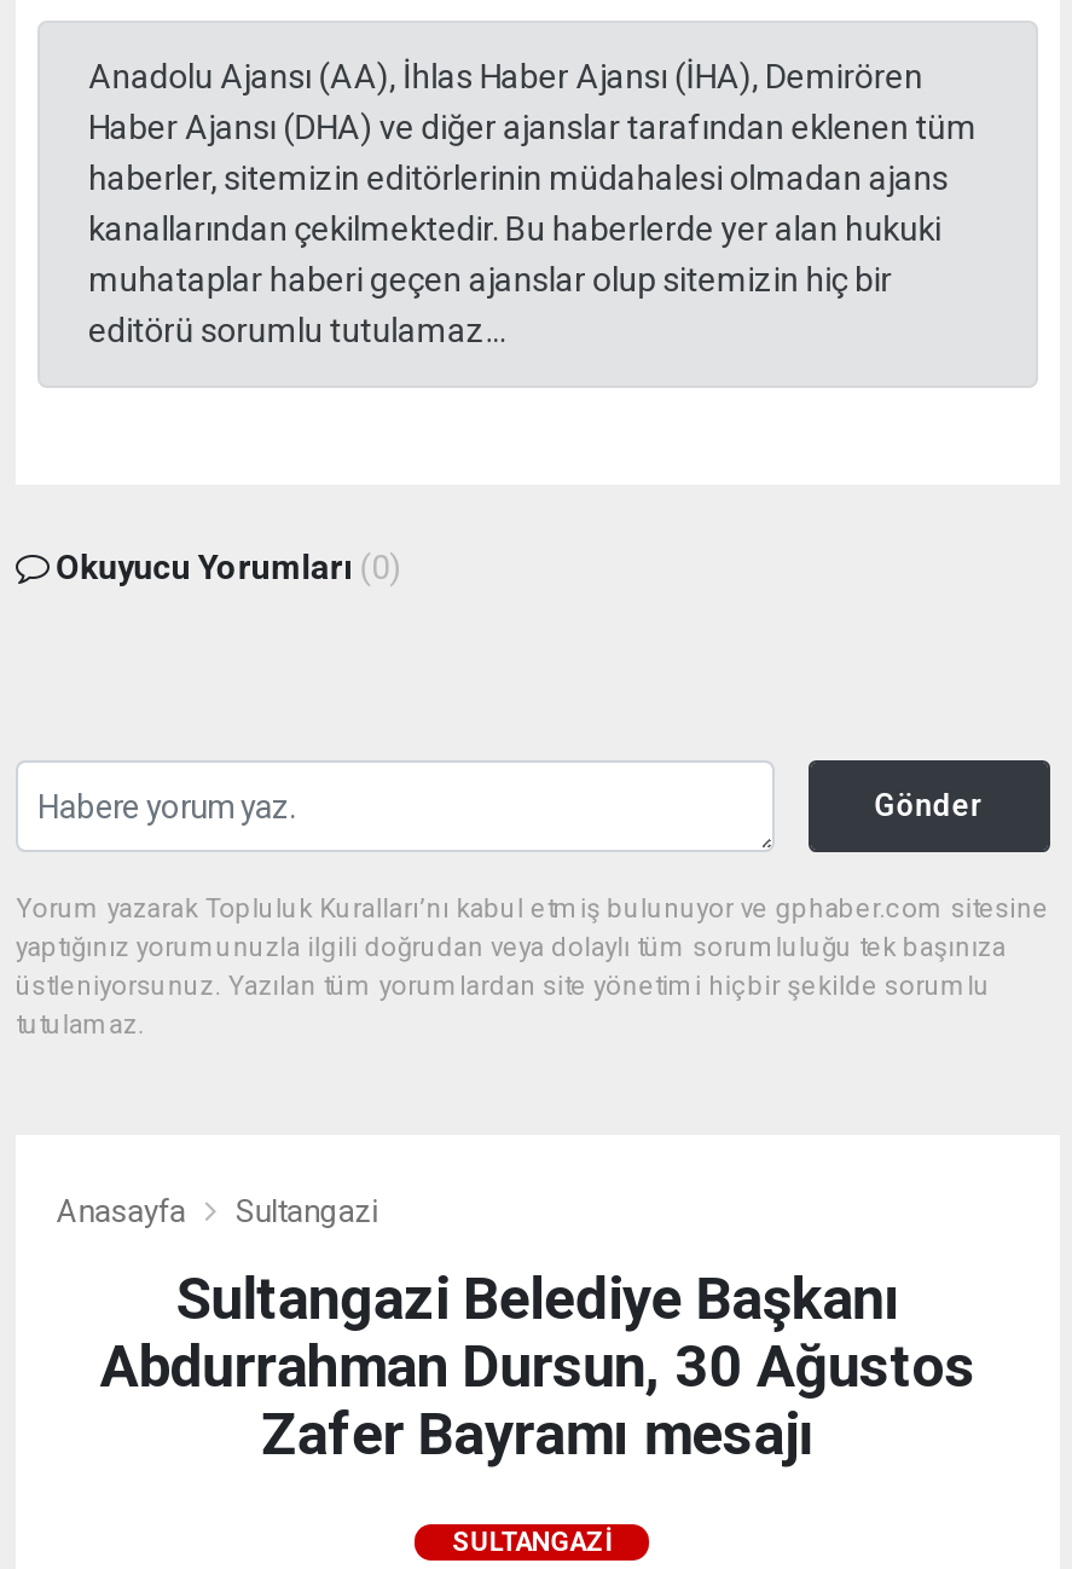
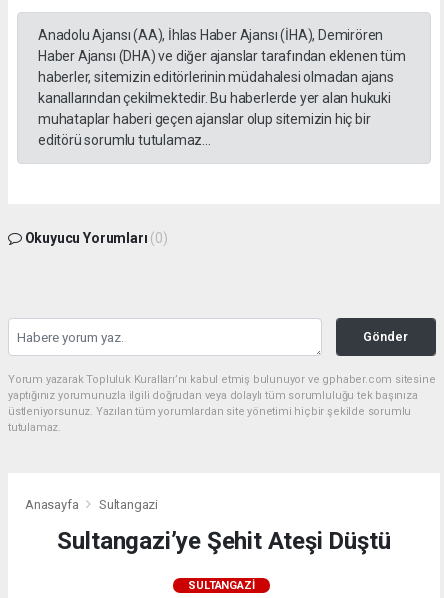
[100,1266,976,1469] Sultangazi Belediye Başkanı | Abdurrahman Dursun, 30 Ağustos | Zafer Bayramı mesajı -> [57,527,390,555] Sultangazi’ye Şehit Ateşi Düştü

